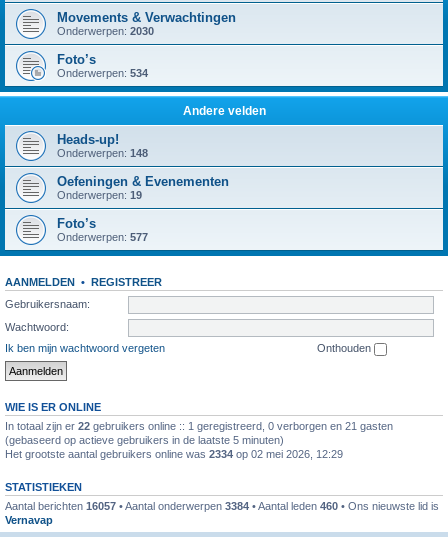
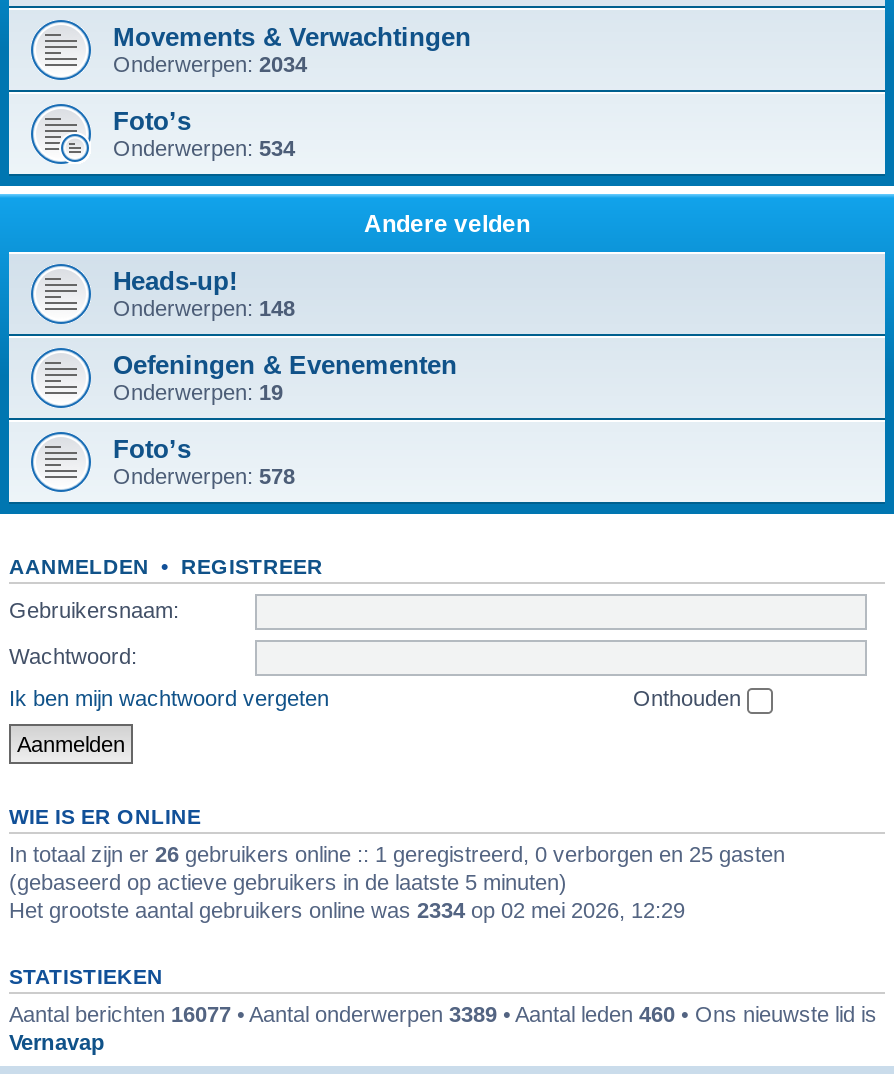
[57,25,154,37] Onderwerpen: 2030 -> [113,52,307,76] Onderwerpen: 2034
[57,231,148,243] Onderwerpen: 577 -> [113,464,295,488] Onderwerpen: 578
[5,420,393,432] In totaal zijn er 22 gebruikers online :: 1 geregistreerd, 0 verborgen en 21 gasten -> [9,841,785,865] In totaal zijn er 26 gebruikers online :: 1 geregistreerd, 0 verborgen en 25 gasten
[5,500,439,512] Aantal berichten 16057 • Aantal onderwerpen 3384 • Aantal leden 460 • Ons nieuwste lid is -> [9,1001,877,1025] Aantal berichten 16077 • Aantal onderwerpen 3389 • Aantal leden 460 • Ons nieuwste lid is

